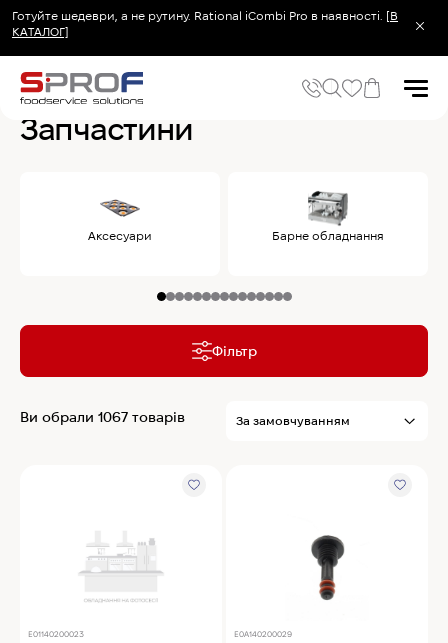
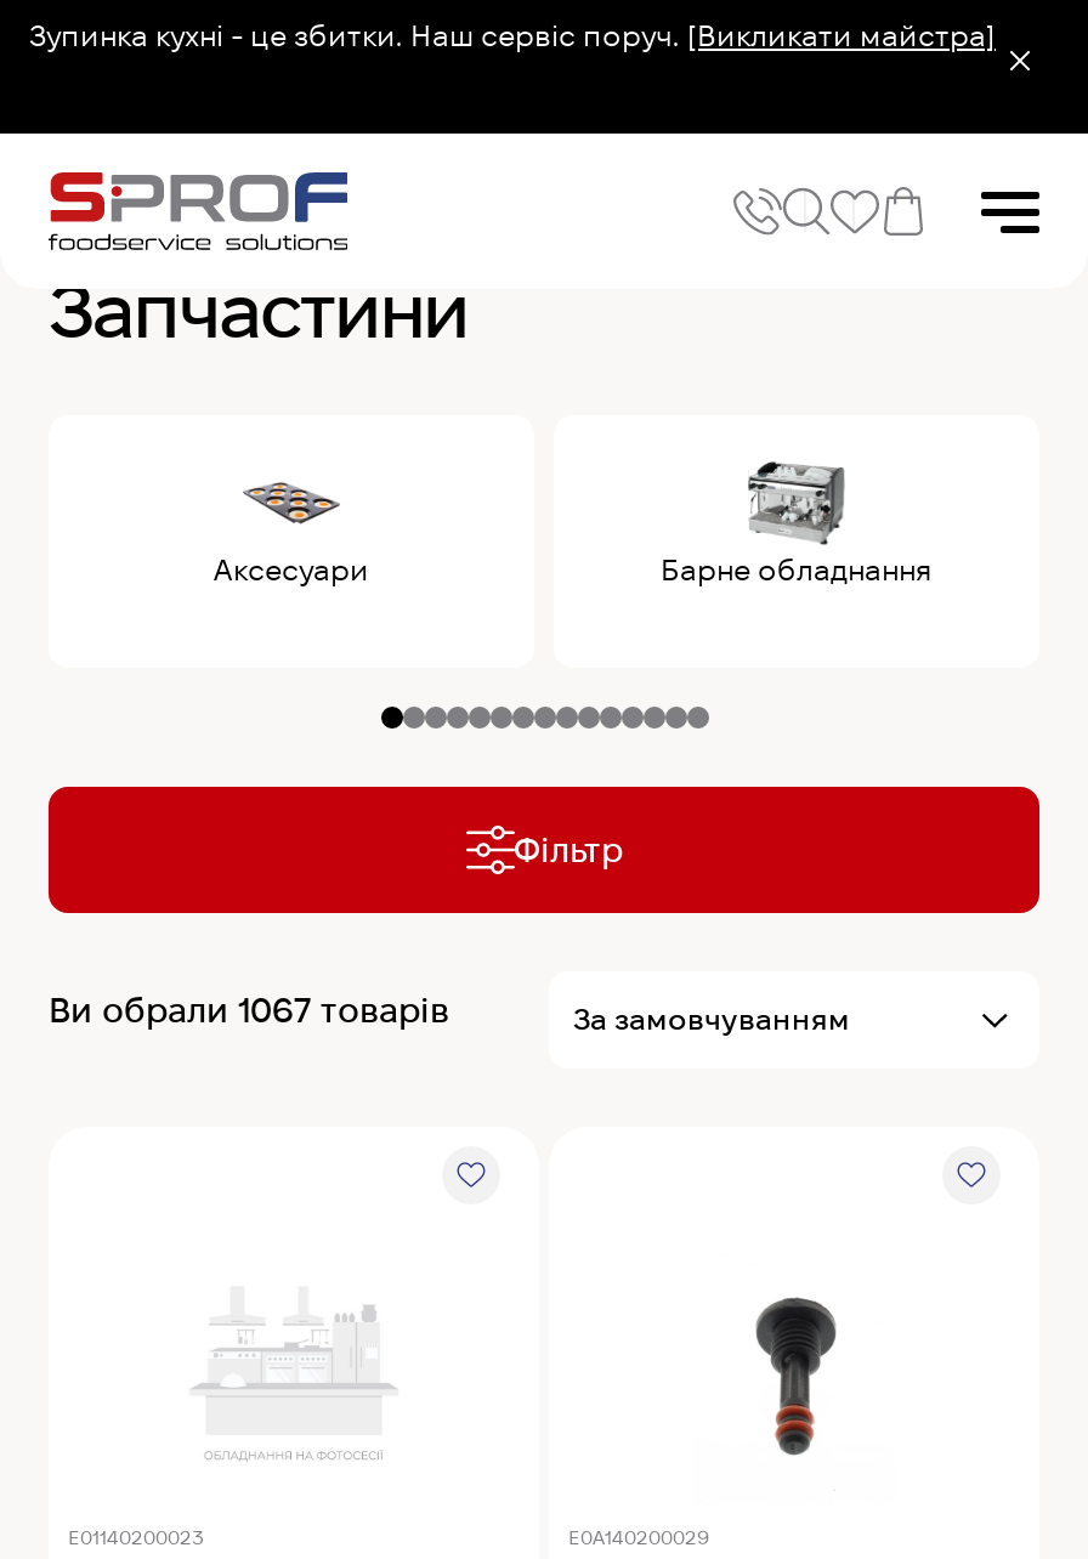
[12,9,398,38] Готуйте шедеври, а не рутину. Rational iCombi Pro в наявності. [В | КАТАЛОГ] -> [29,19,996,51] Зупинка кухні - це збитки. Наш сервіс поруч. [Викликати майстра]

